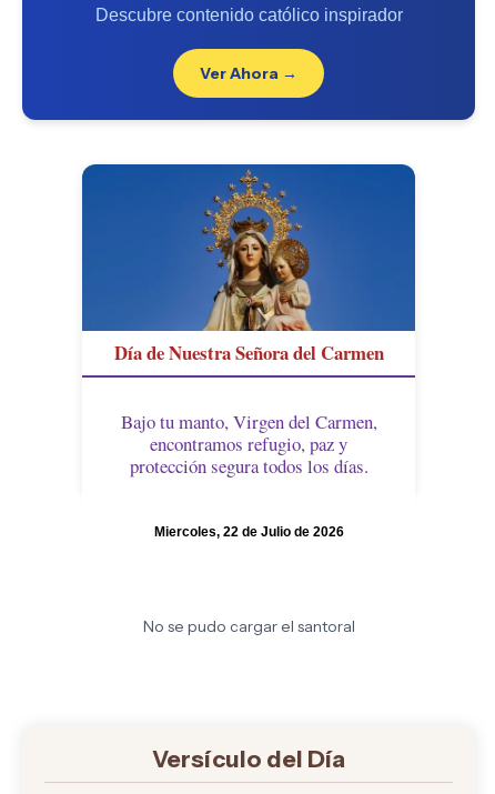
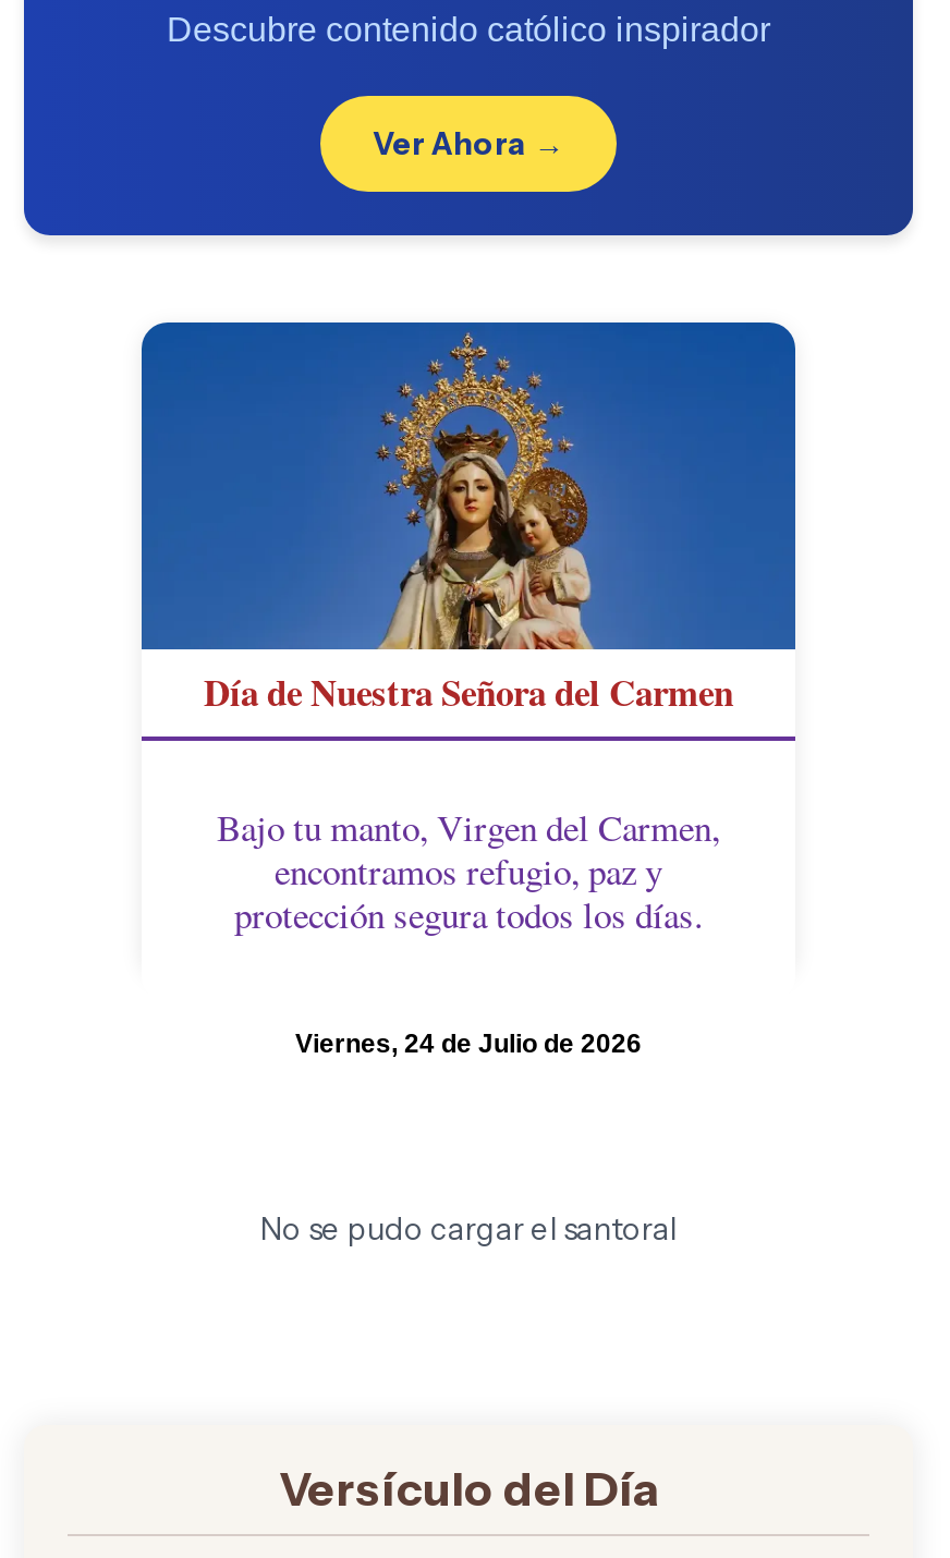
[154,524,344,540] Miercoles, 22 de Julio de 2026 -> [295,1028,642,1059] Viernes, 24 de Julio de 2026

